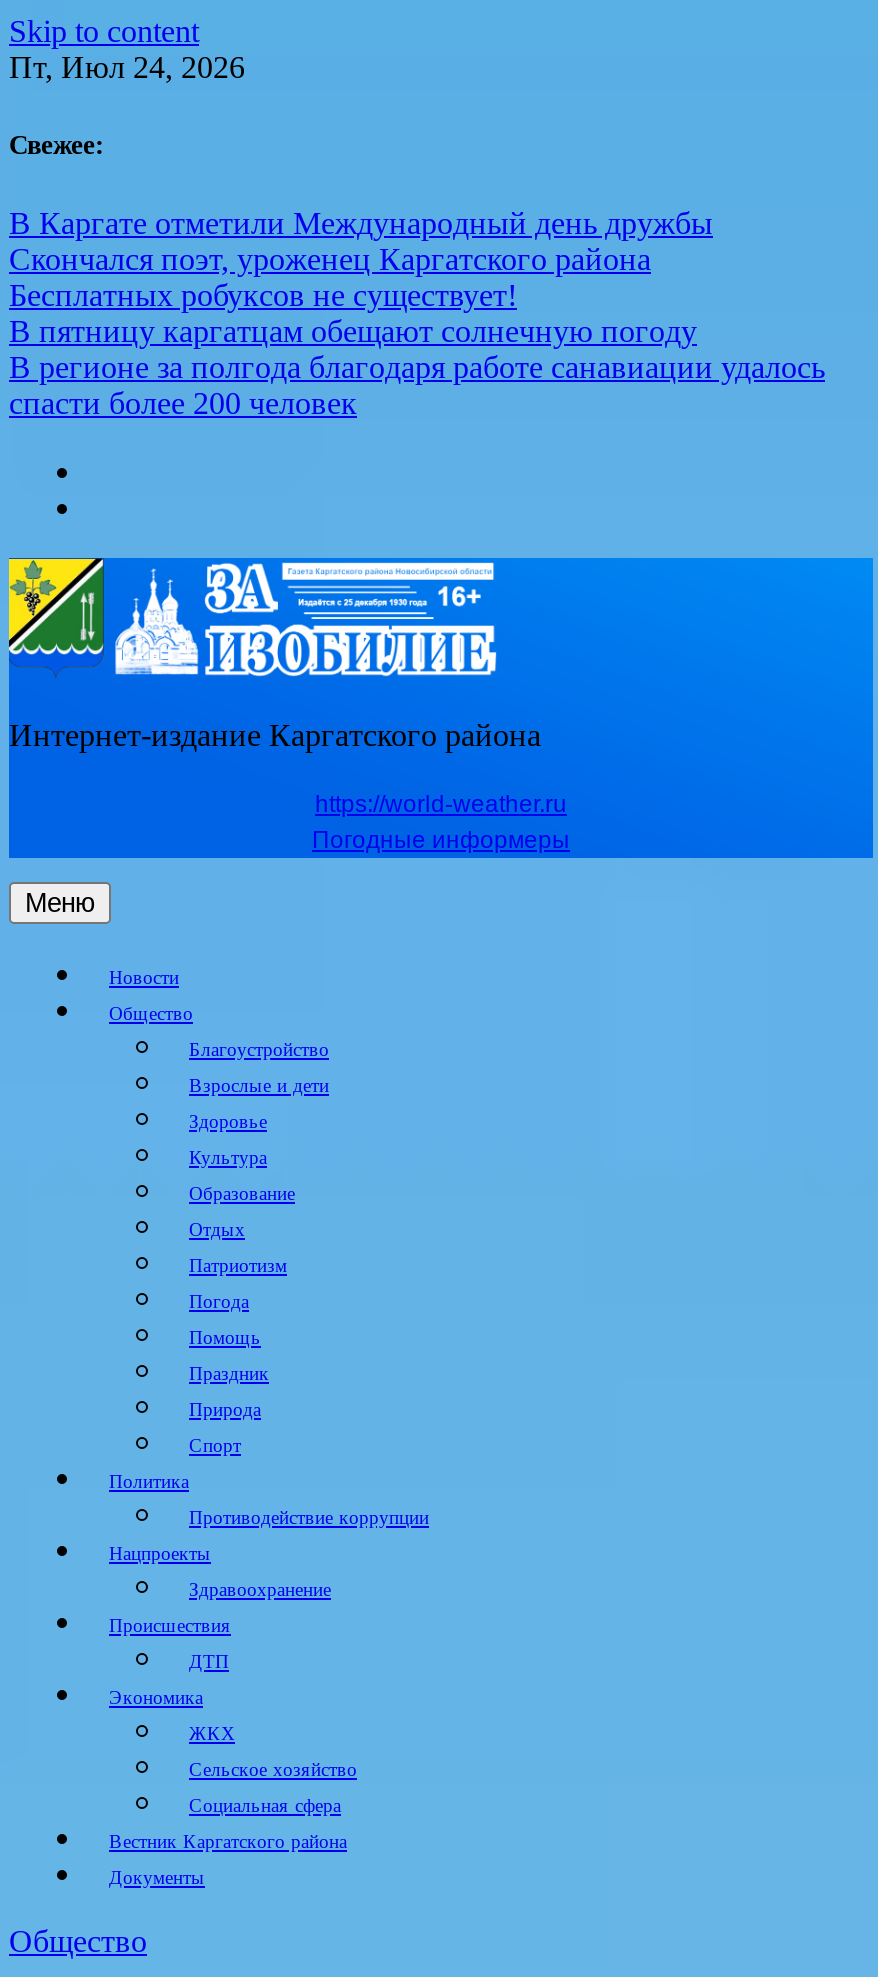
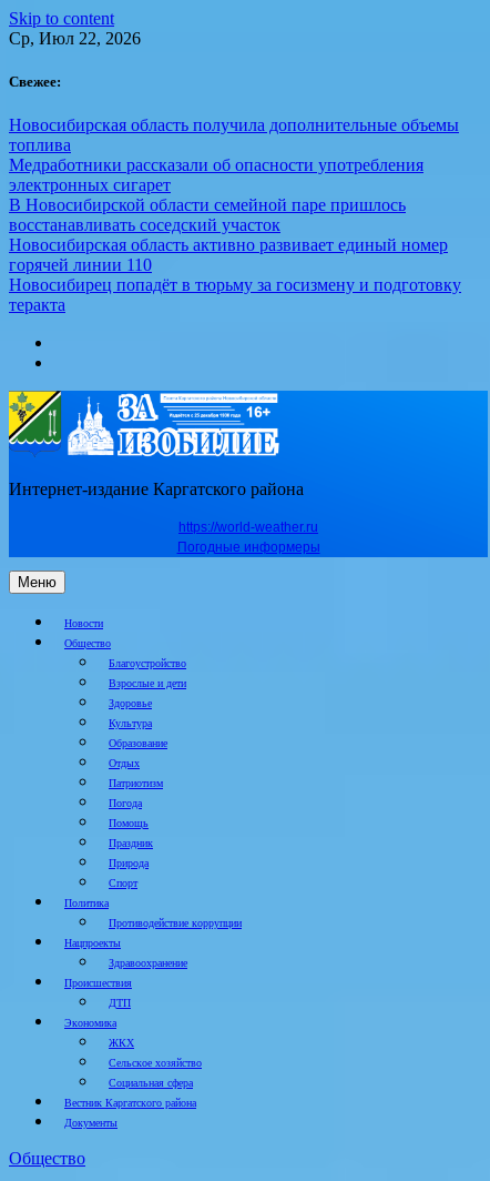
[9,50,245,84] Пт, Июл 24, 2026 -> [9,29,141,48] Ср, Июл 22, 2026
[9,207,825,421] В Каргате отметили Международный день дружбы | Скончался поэт, уроженец Каргатского района | Бесплатных робуксов не существует! | В пятницу каргатцам обещают солнечную погоду | В регионе за полгода благодаря работе санавиации удалось | спасти более 200 человек -> [9,116,461,314] Новосибирская область получила дополнительные объемы | топлива | Медработники рассказали об опасности употребления | электронных сигарет | В Новосибирской области семейной паре пришлось | восстанавливать соседский участок | Новосибирская область активно развивает единый номер | горячей линии 110 | Новосибирец попадёт в тюрьму за госизмену и подготовку | теракта

